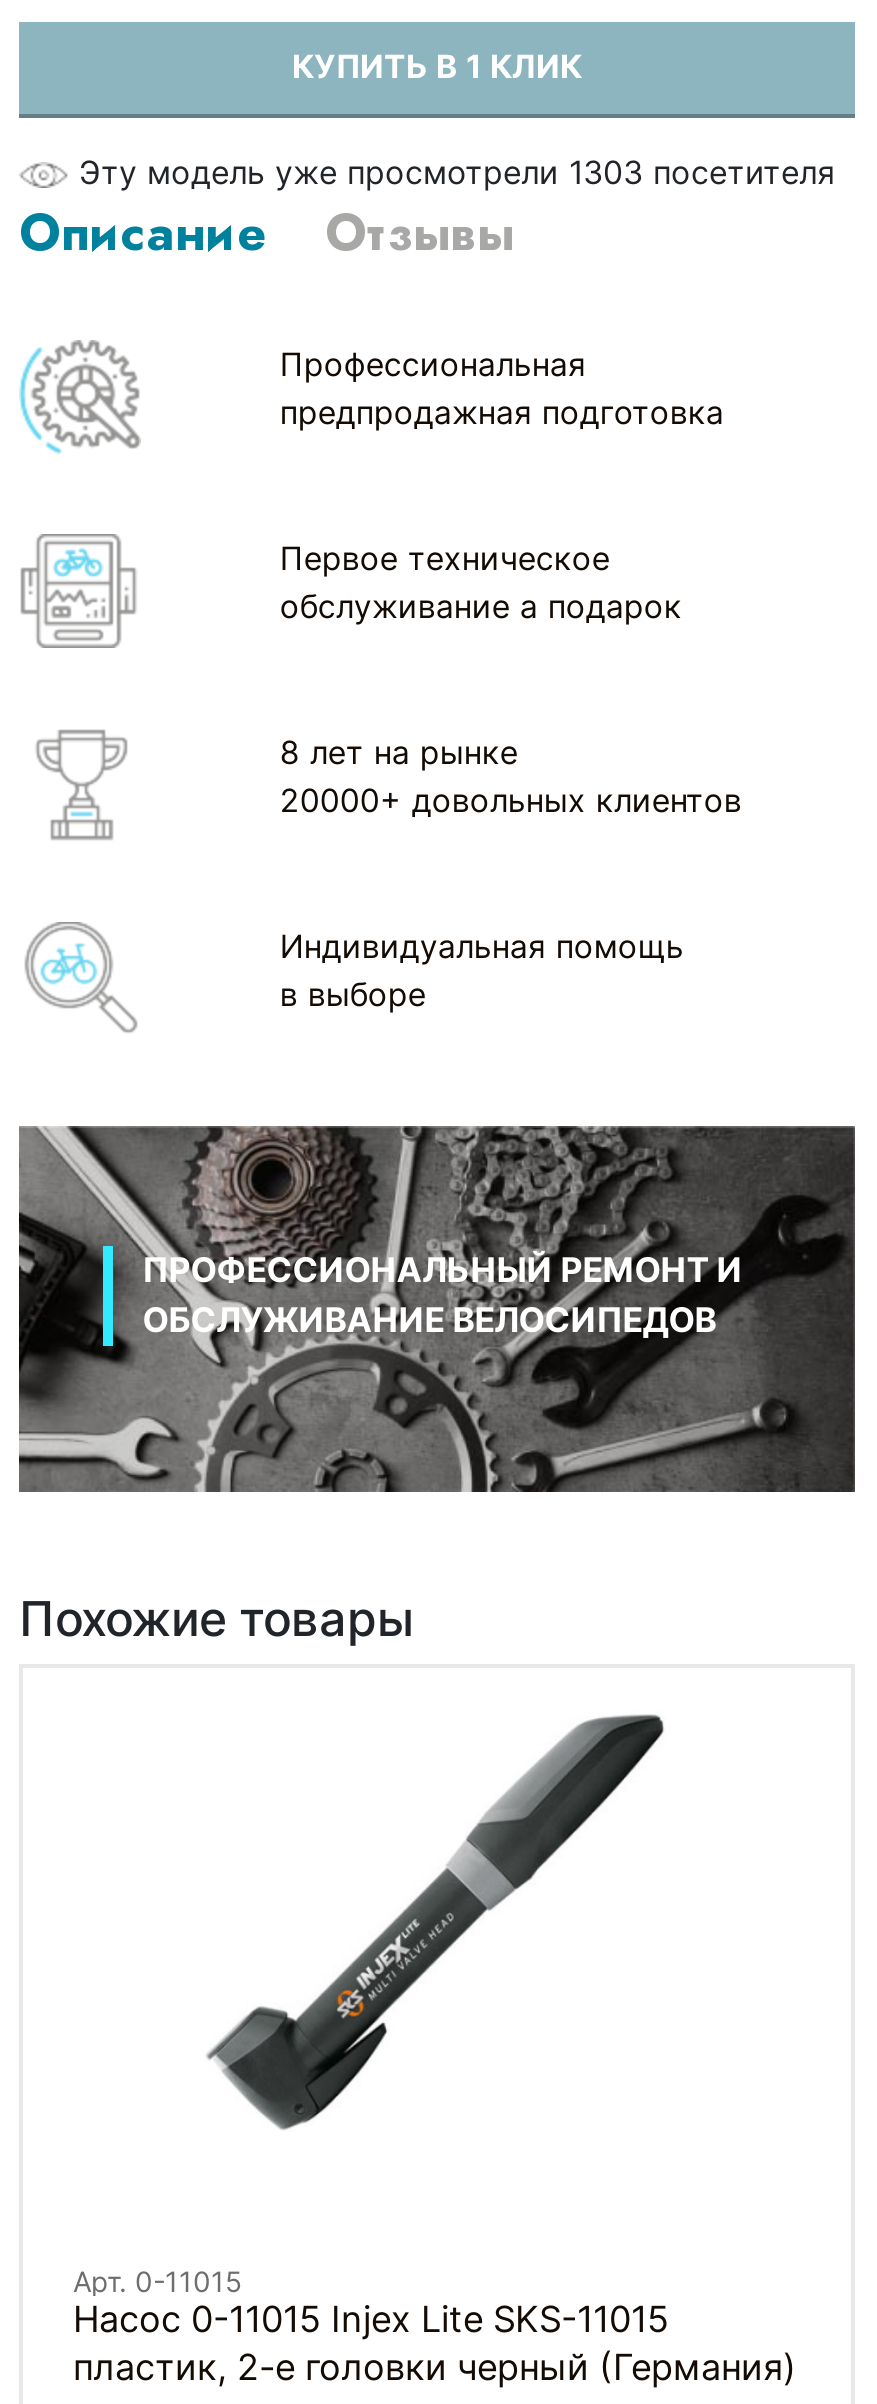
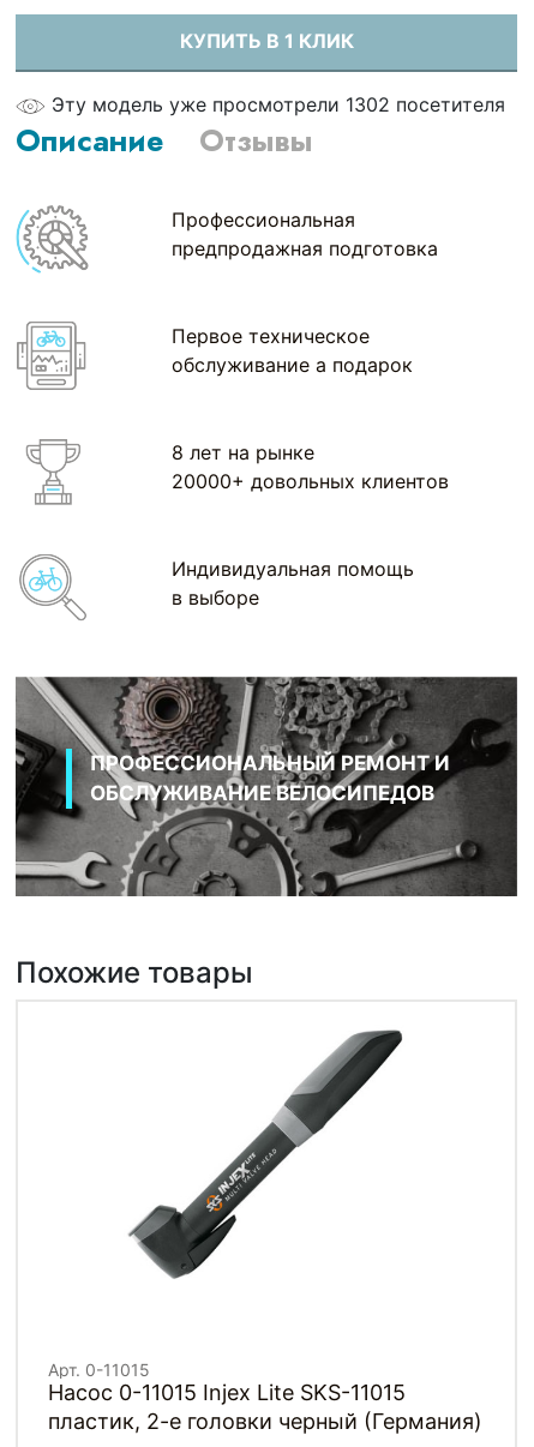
[79,151,835,191] Эту модель уже просмотрели 1303 посетителя -> [52,92,505,116] Эту модель уже просмотрели 1302 посетителя

